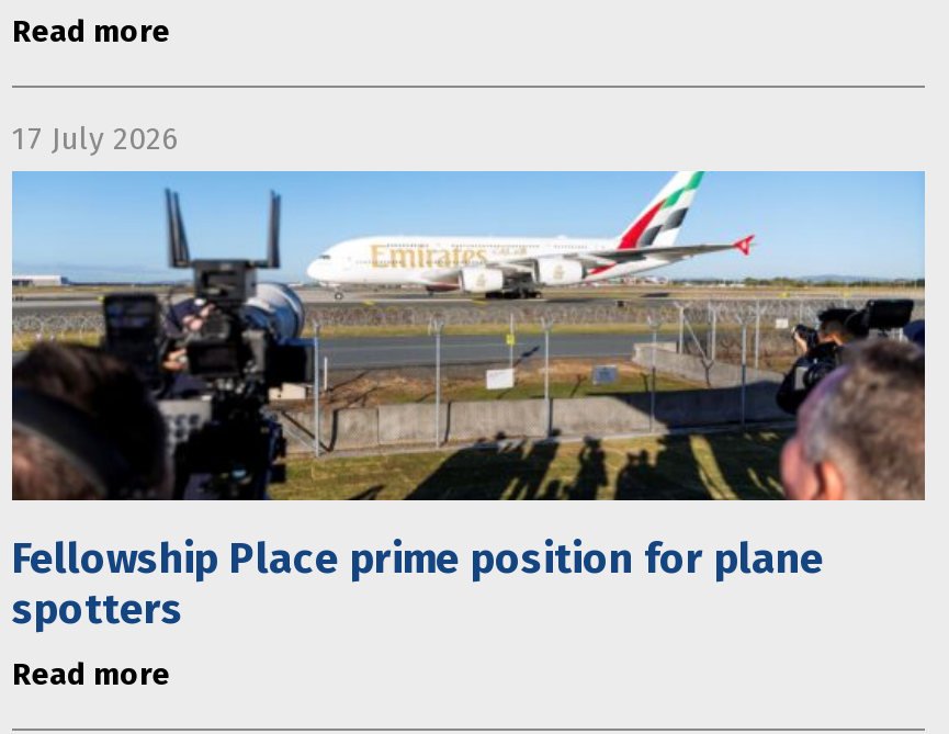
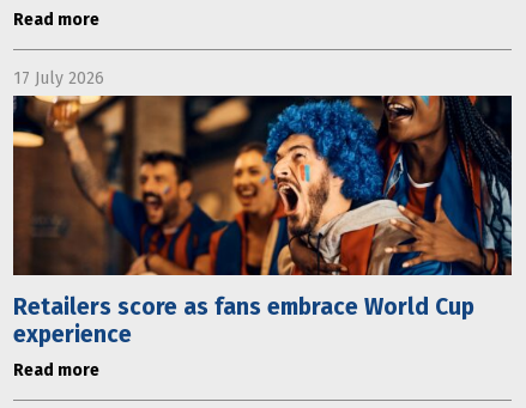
[10,169,927,633] [image] | Fellowship Place prime position for plane | spotters -> [12,95,513,348] [image] | Retailers score as fans embrace World Cup | experience

